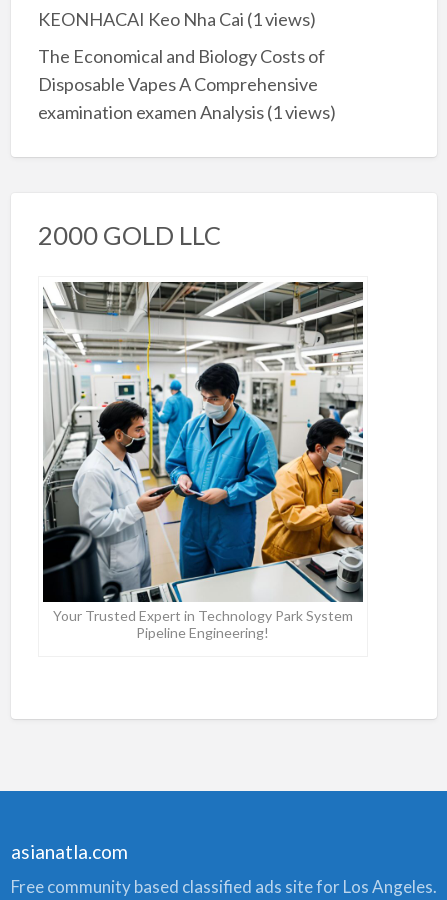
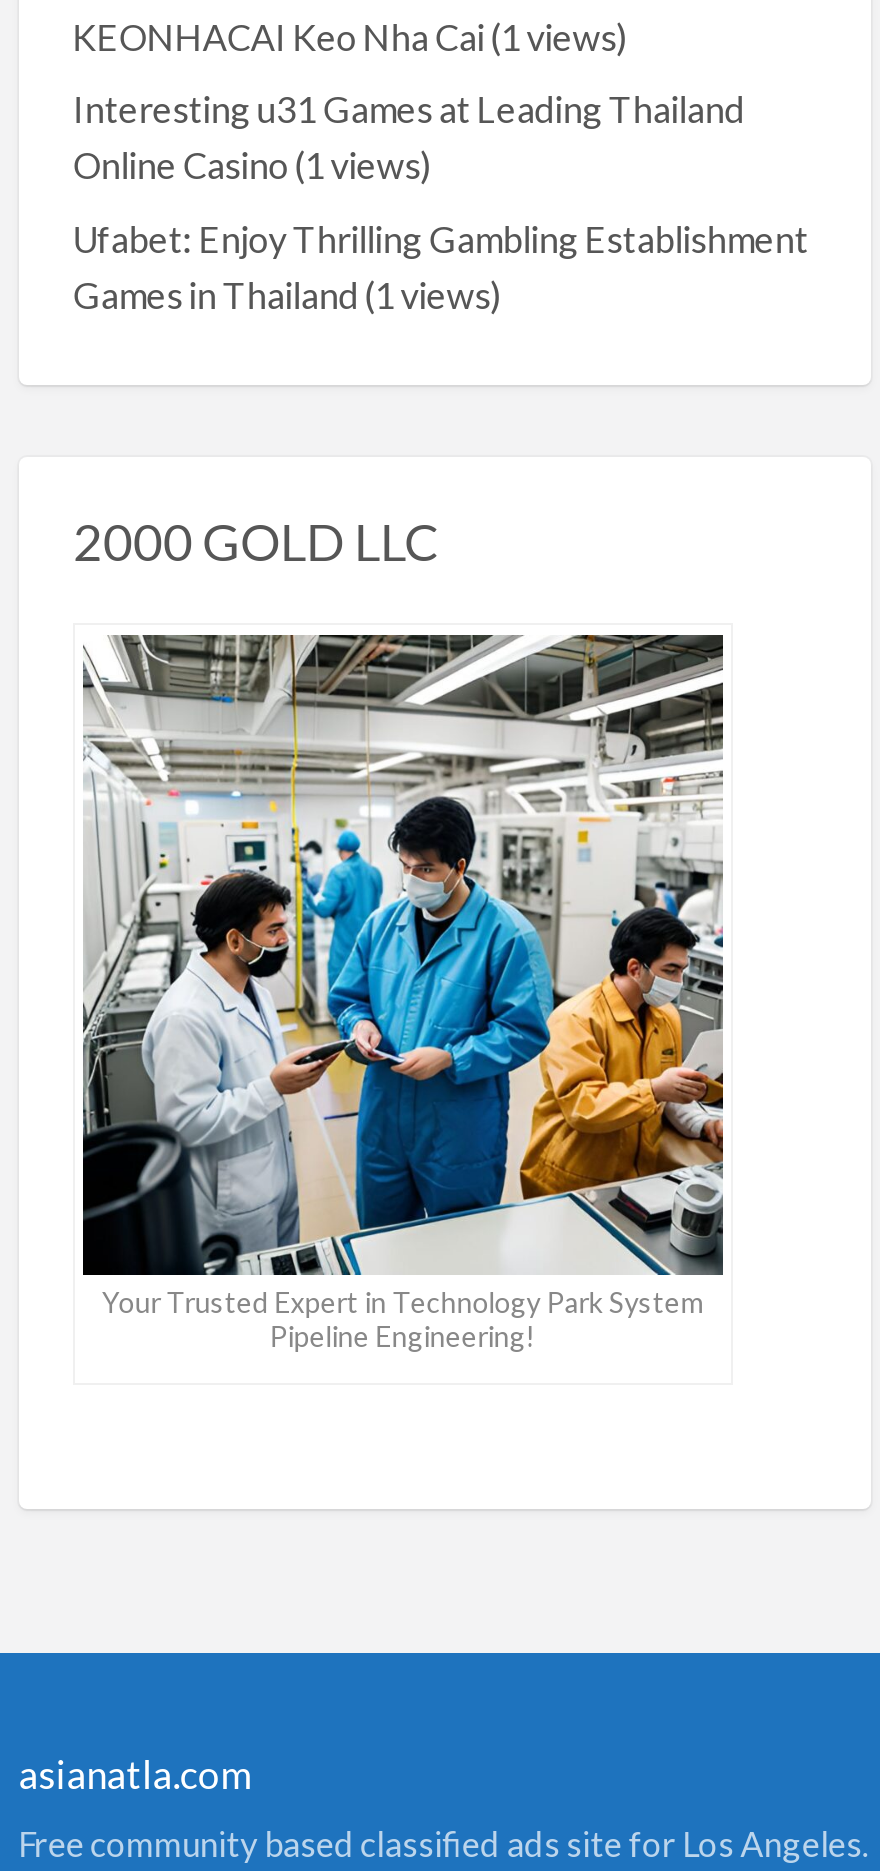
[38,45,336,123] The Economical and Biology Costs of | Disposable Vapes A Comprehensive | examination examen Analysis (1 views) -> [72,87,808,316] Interesting u31 Games at Leading Thailand | Online Casino (1 views) | Ufabet: Enjoy Thrilling Gambling Establishment | Games in Thailand (1 views)

